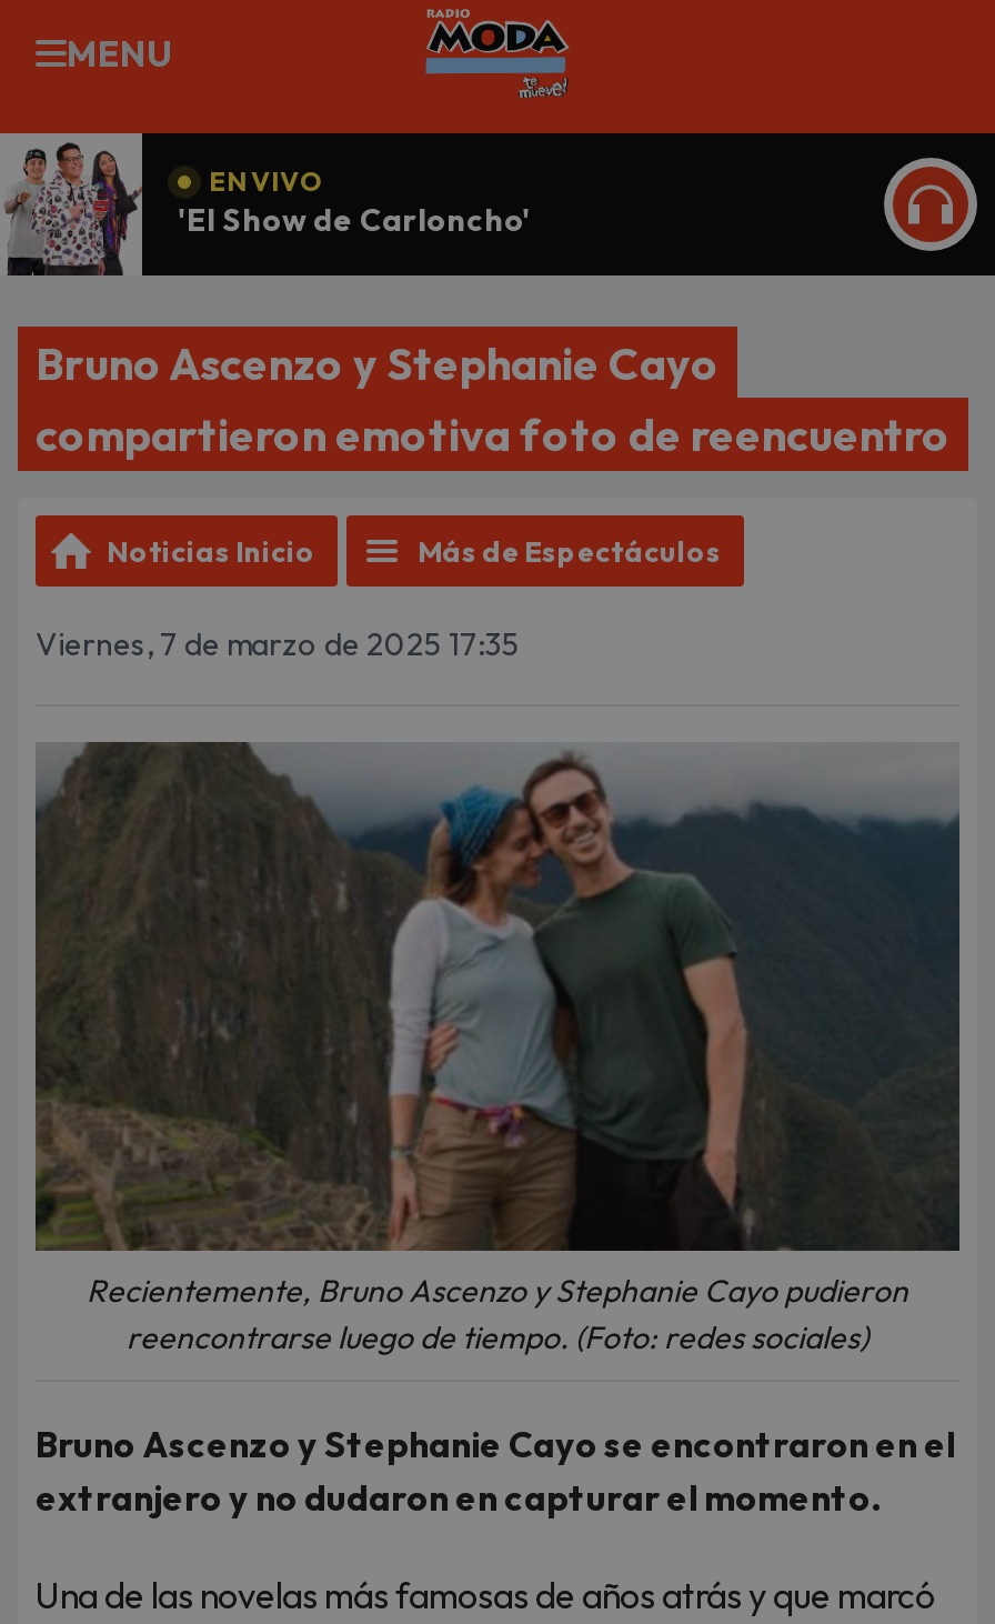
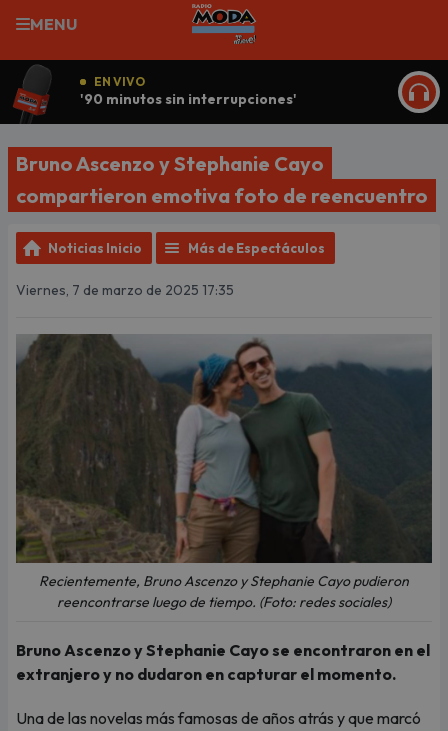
[7,131,531,278] [image] | 'El Show de Carloncho' -> [3,59,297,125] [image] | '90 minutos sin interrupciones'

